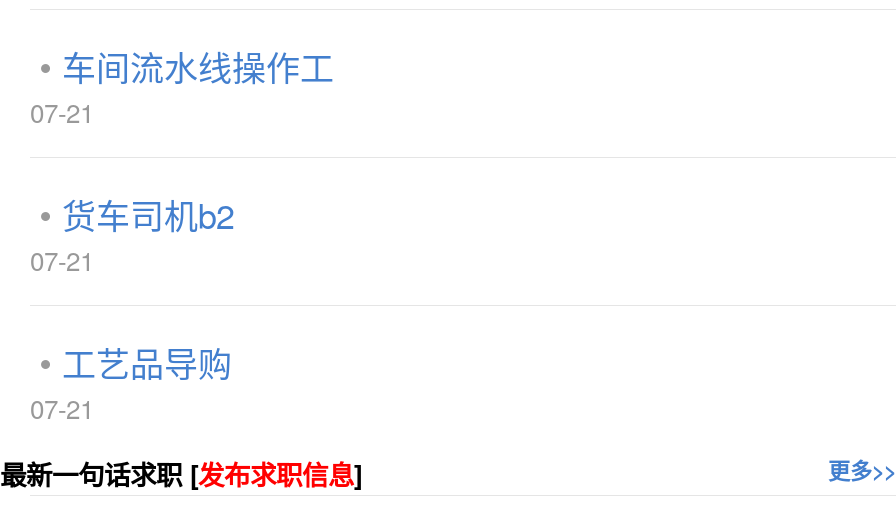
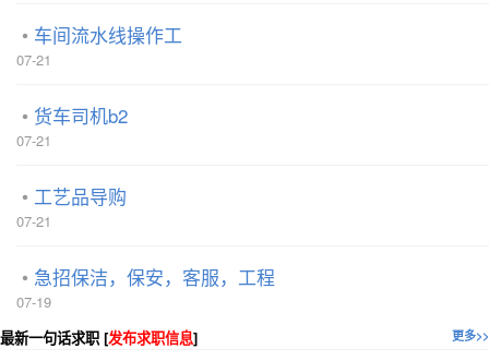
none -> [16,263,275,312] 急招保洁，保安，客服，工程 | 07-19

